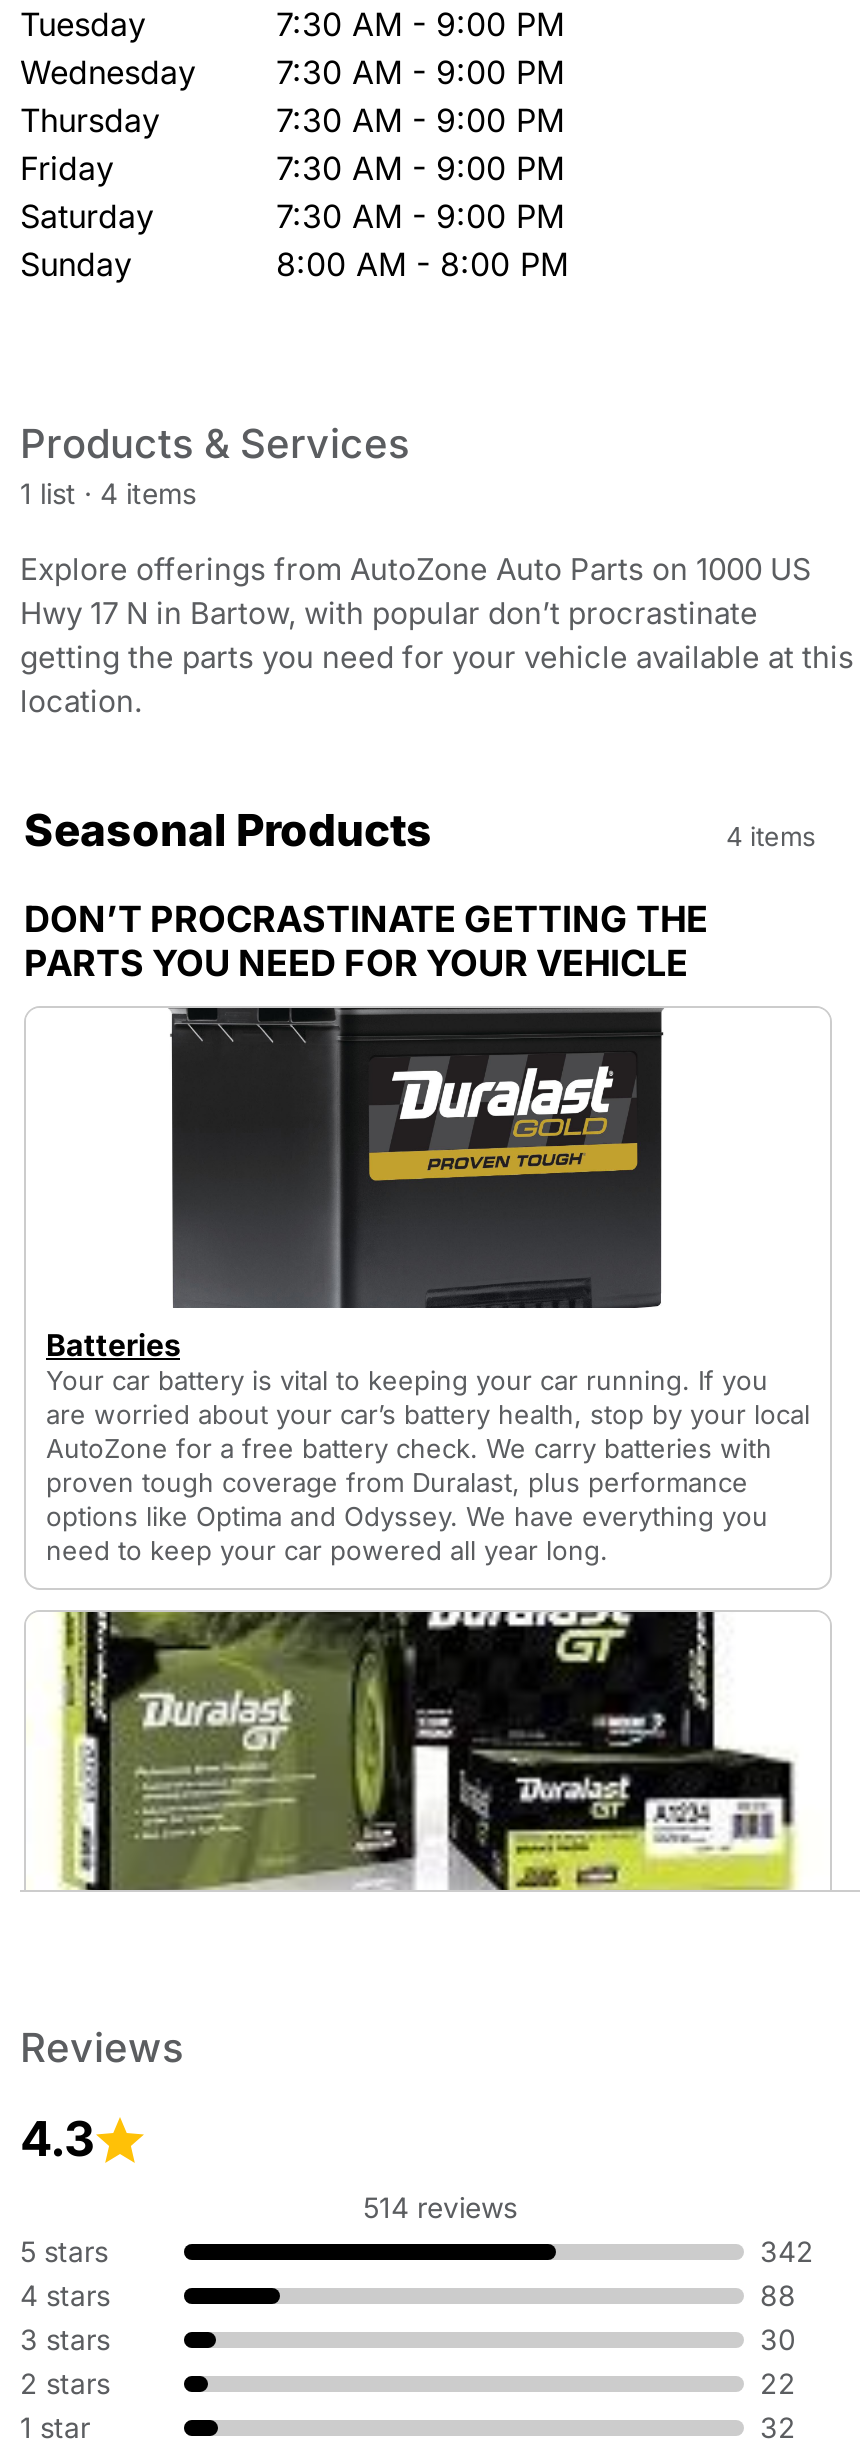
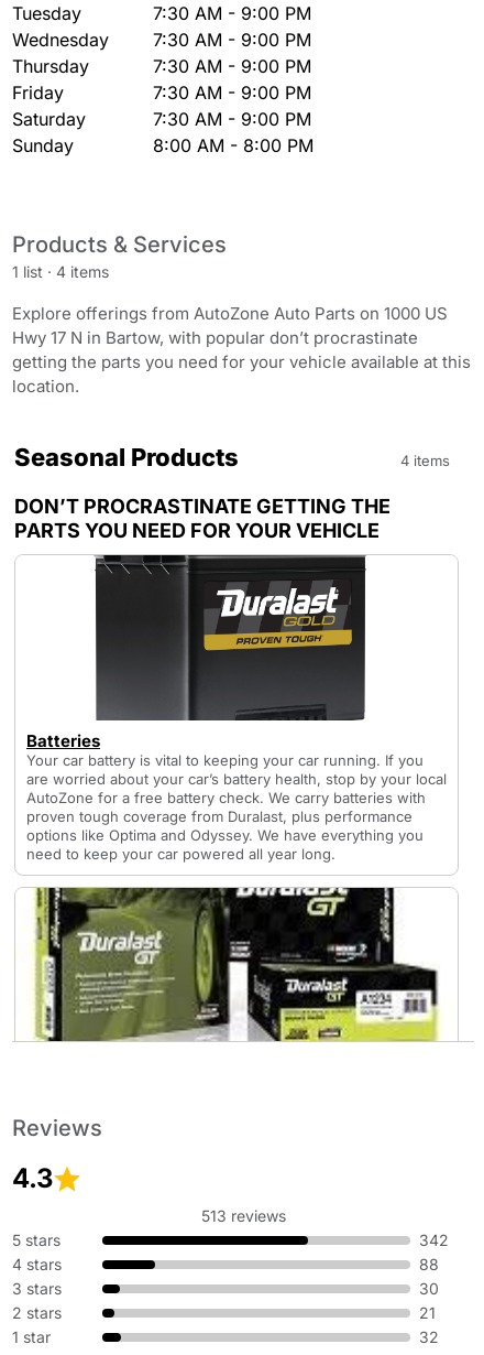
[363,2190,517,2224] 514 reviews -> [201,1207,285,1225] 513 reviews
[760,2366,796,2400] 22 -> [419,1303,436,1322] 21

